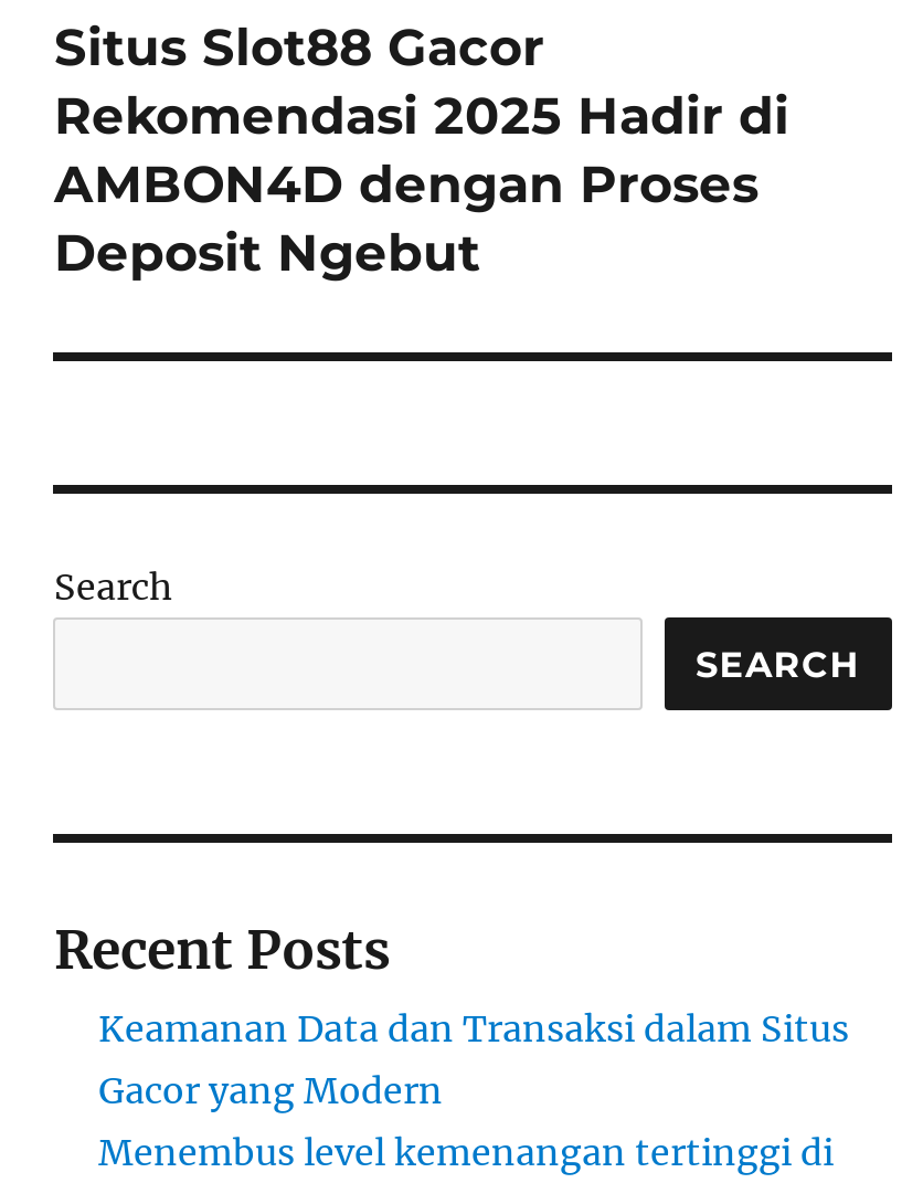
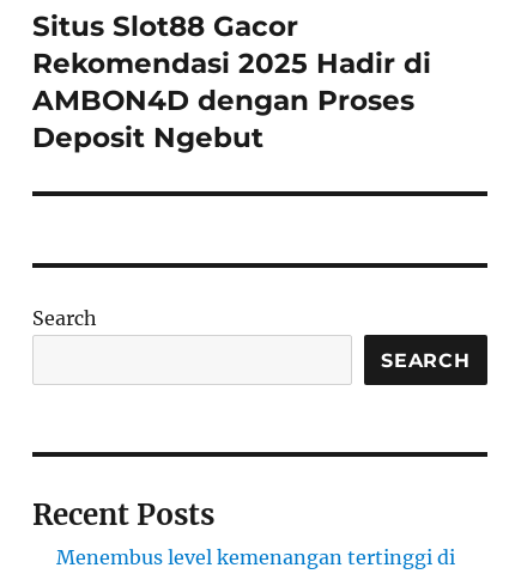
[98,1006,849,1113] Keamanan Data dan Transaksi dalam Situs | Gacor yang Modern -> none

